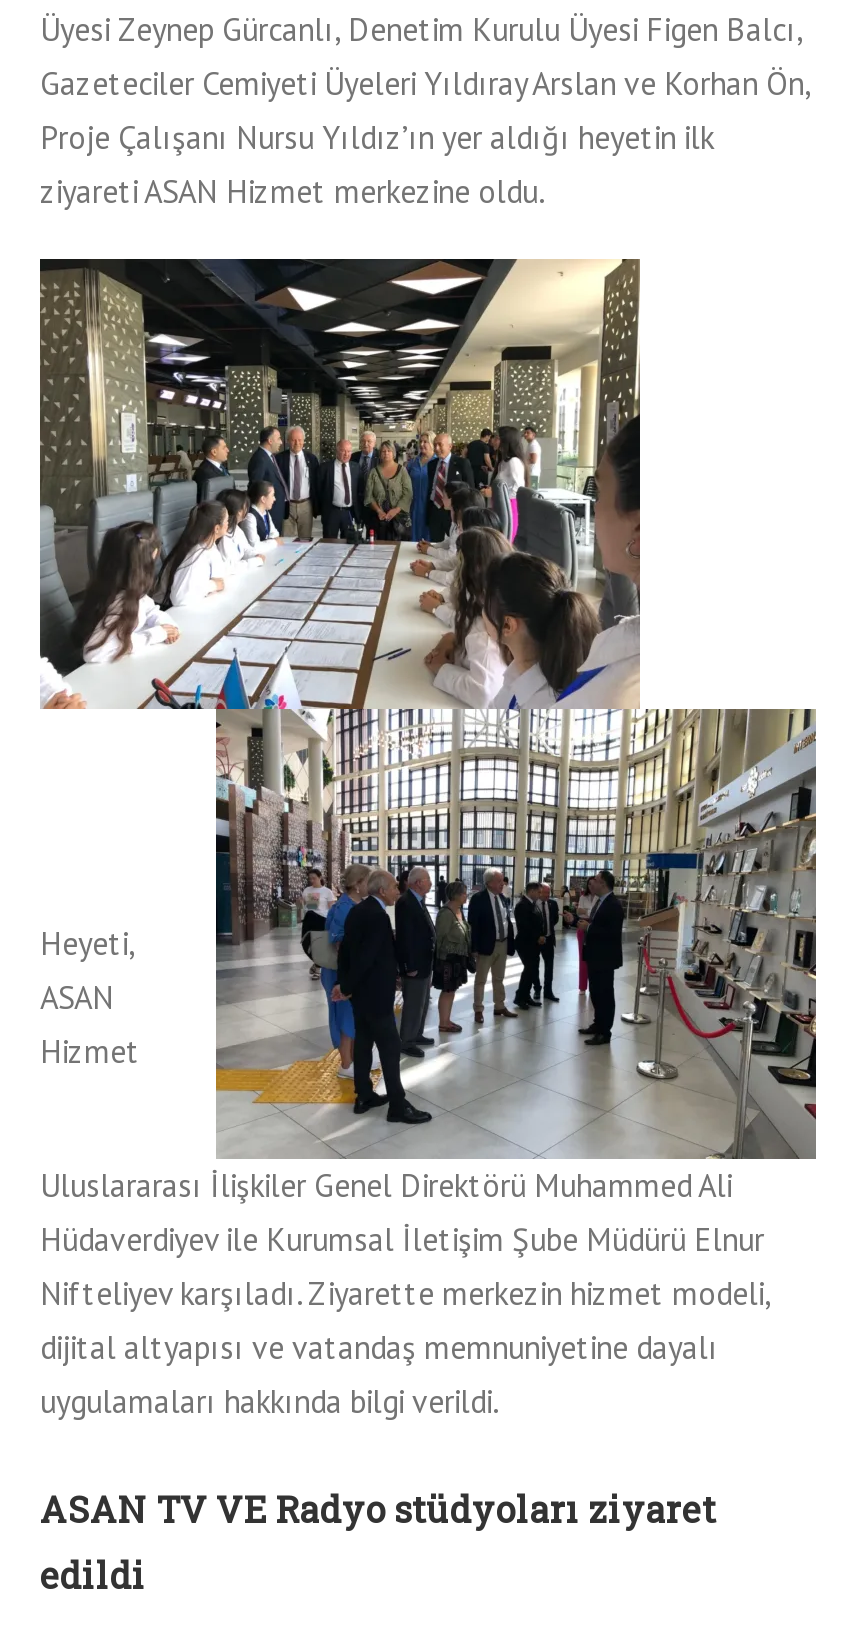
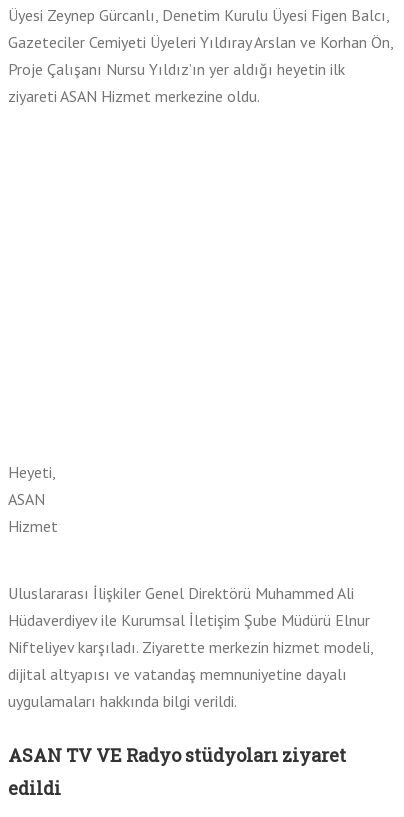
[38,257,818,1161] [image] -> none

